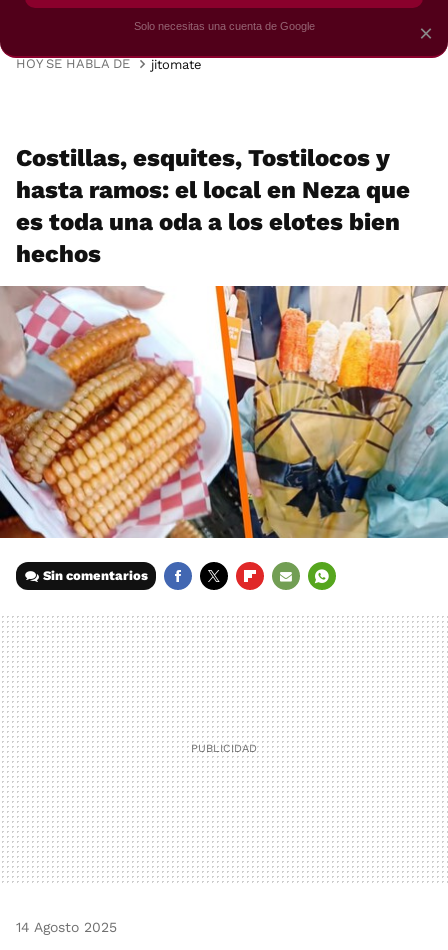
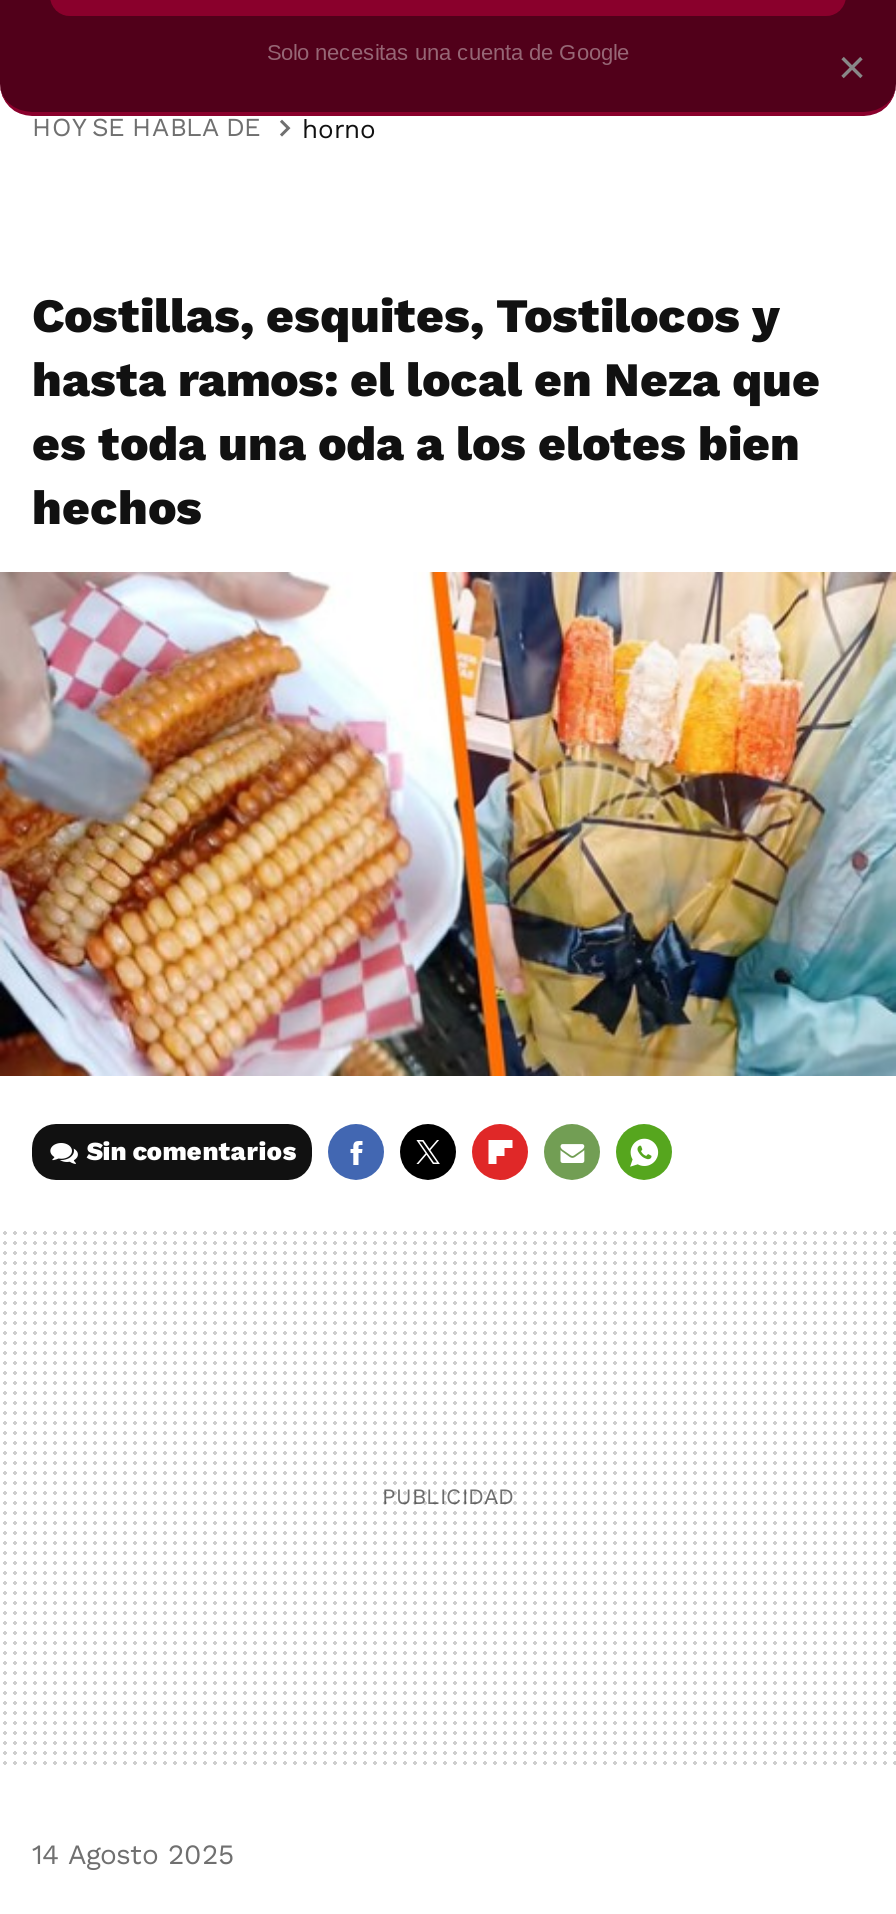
[151,56,202,71] jitomate -> [302,113,376,143] horno

